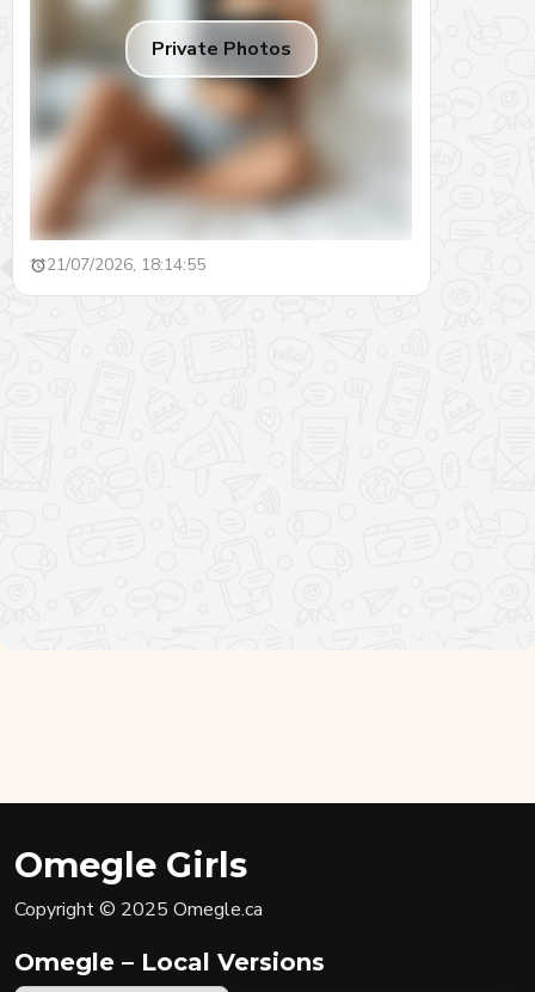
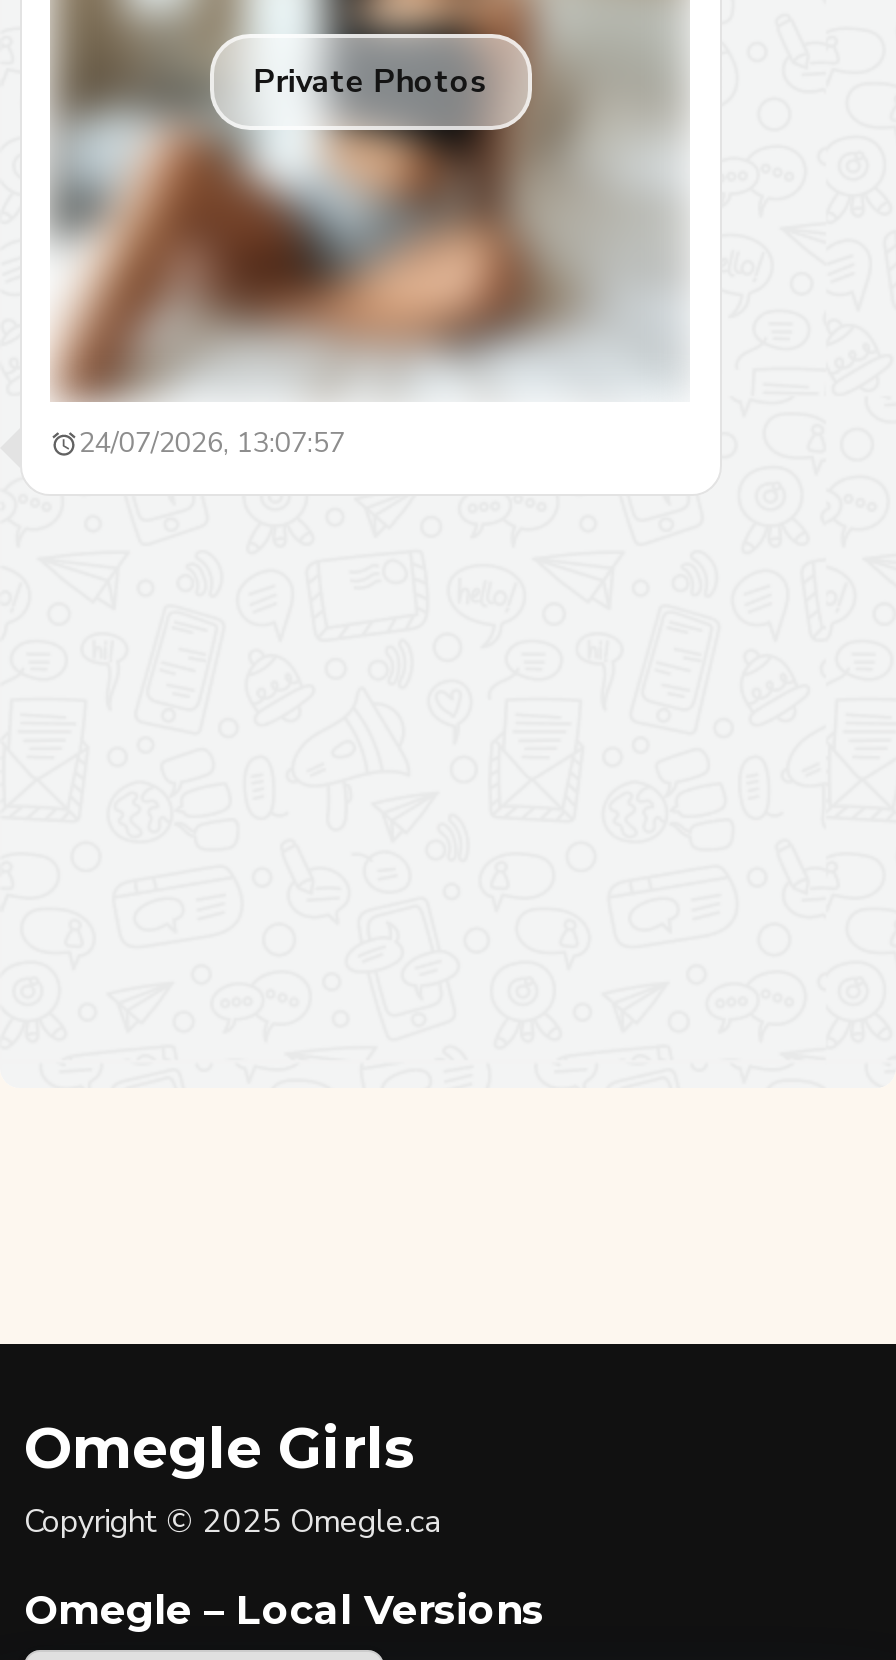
[47,254,206,277] 21/07/2026, 18:14:55 -> [79,425,345,463] 24/07/2026, 13:07:57

